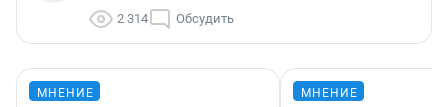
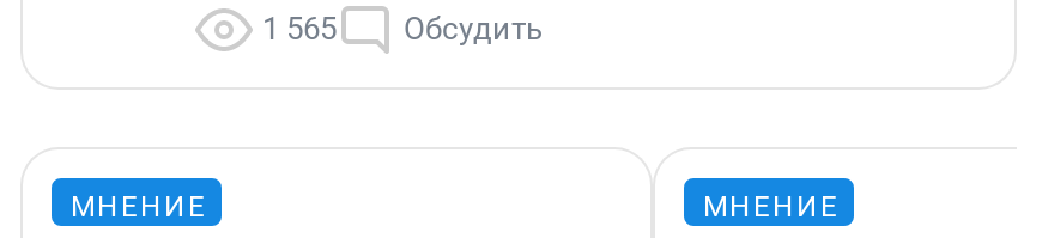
[117,11,234,26] 2 314 Обсудить -> [262,11,543,47] 1 565 Обсудить

